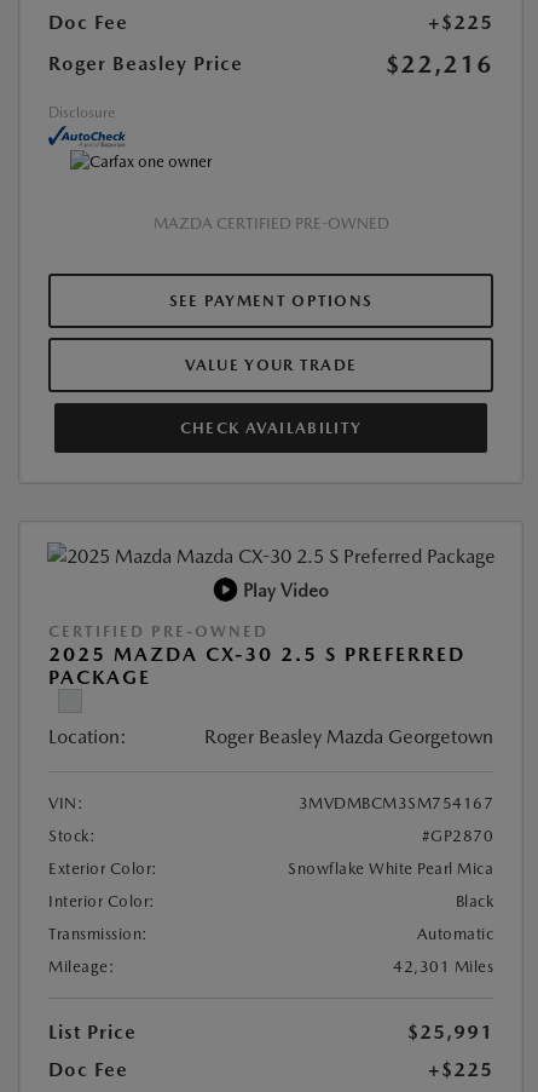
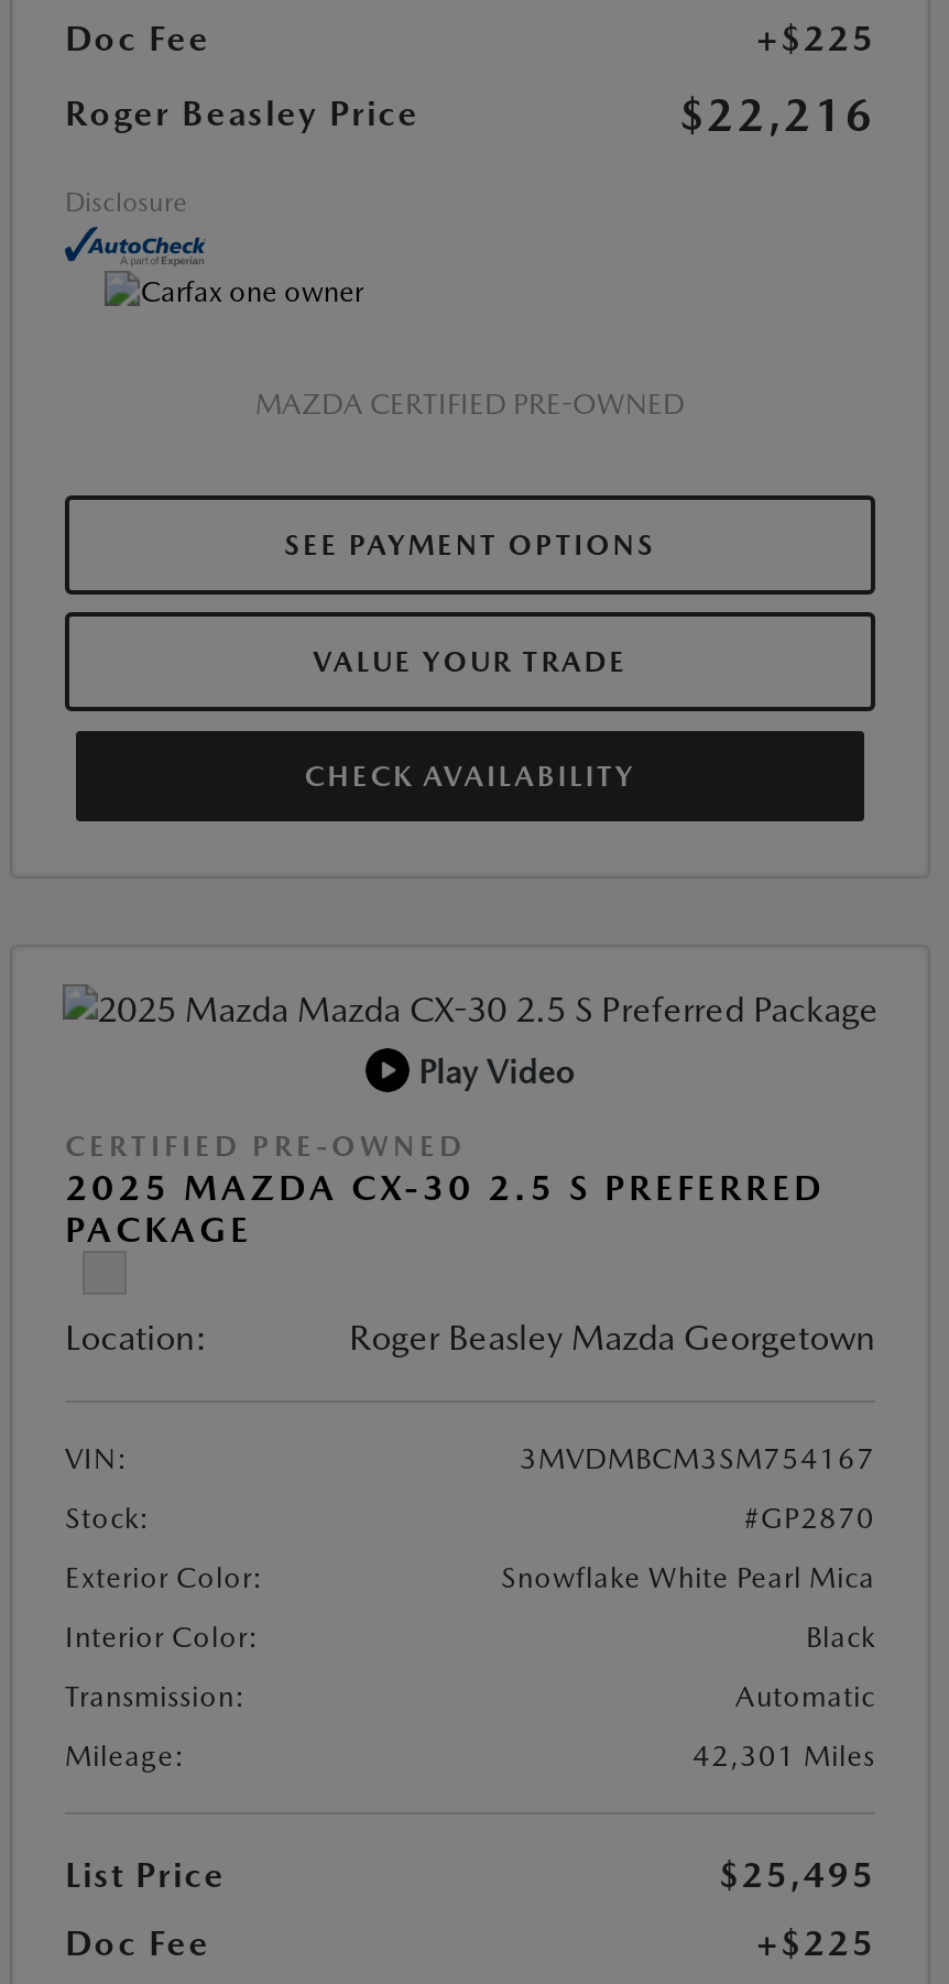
[407,1020,493,1043] $25,991 -> [719,1853,875,1895] $25,495

